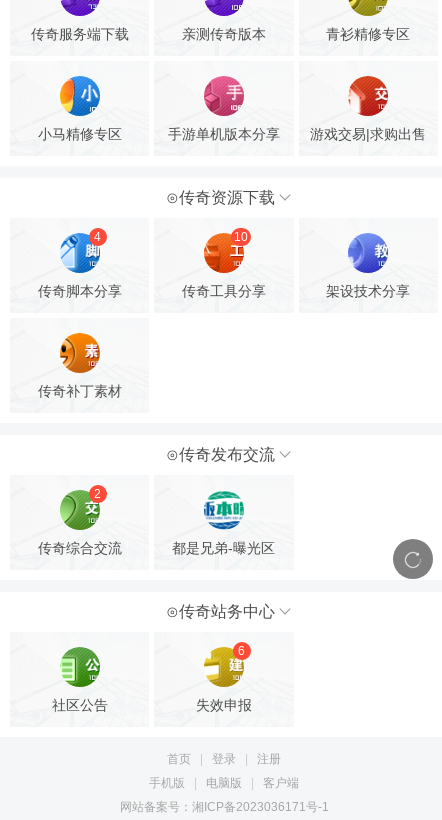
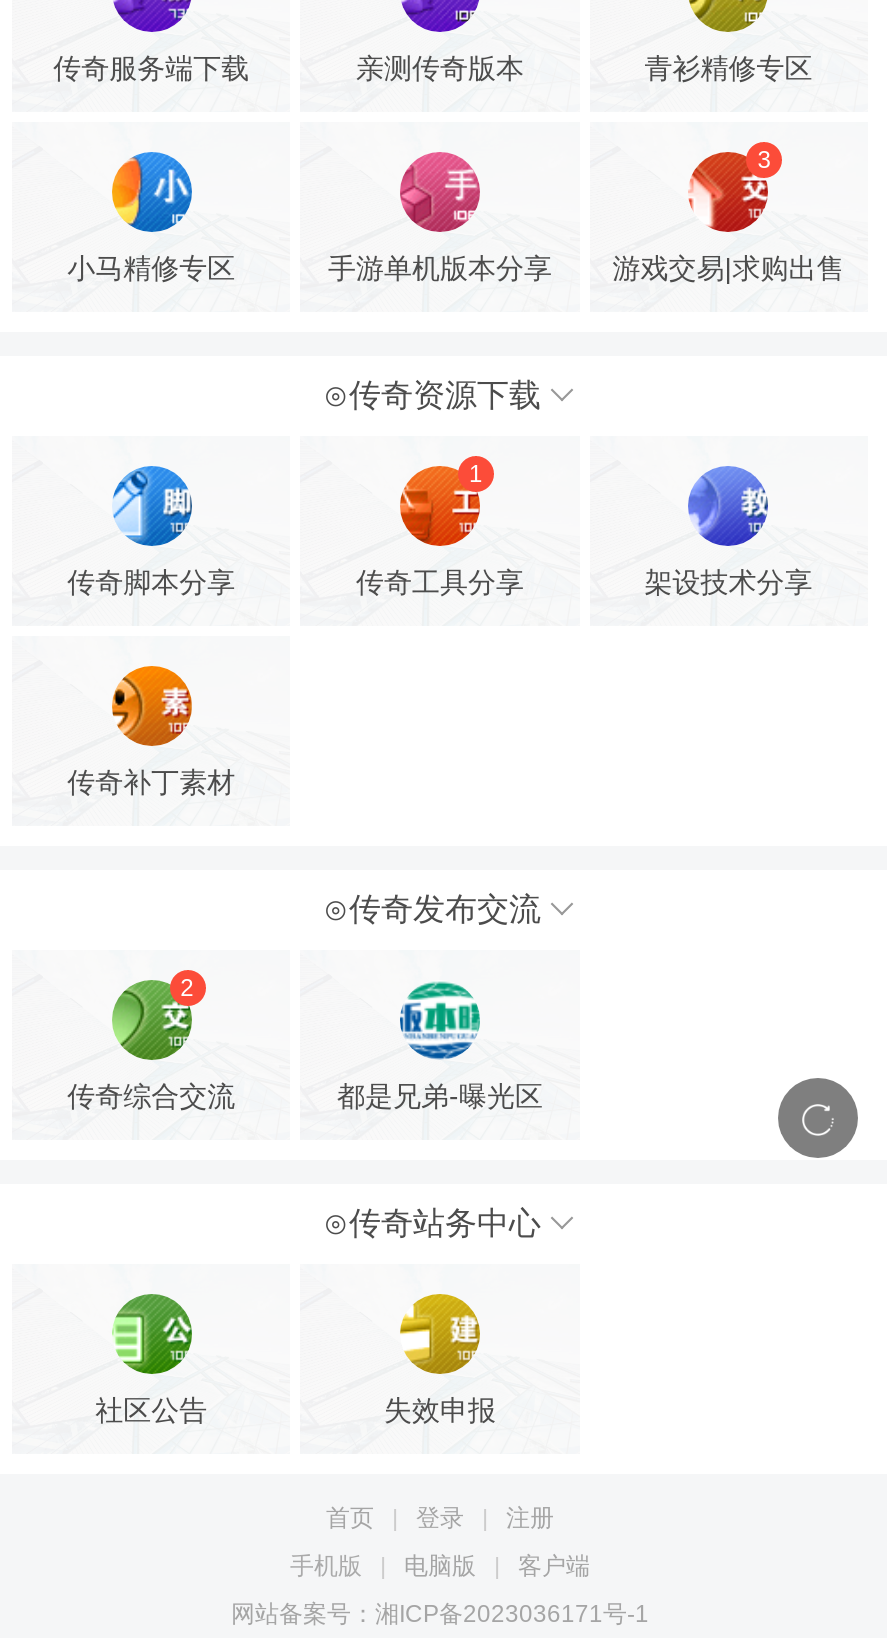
none -> [758,146,772,174] 3
[94,230,101,244] 4 -> none
[234,230,248,244] 10 -> [469,460,483,488] 1
[238,644,245,658] 6 -> none

